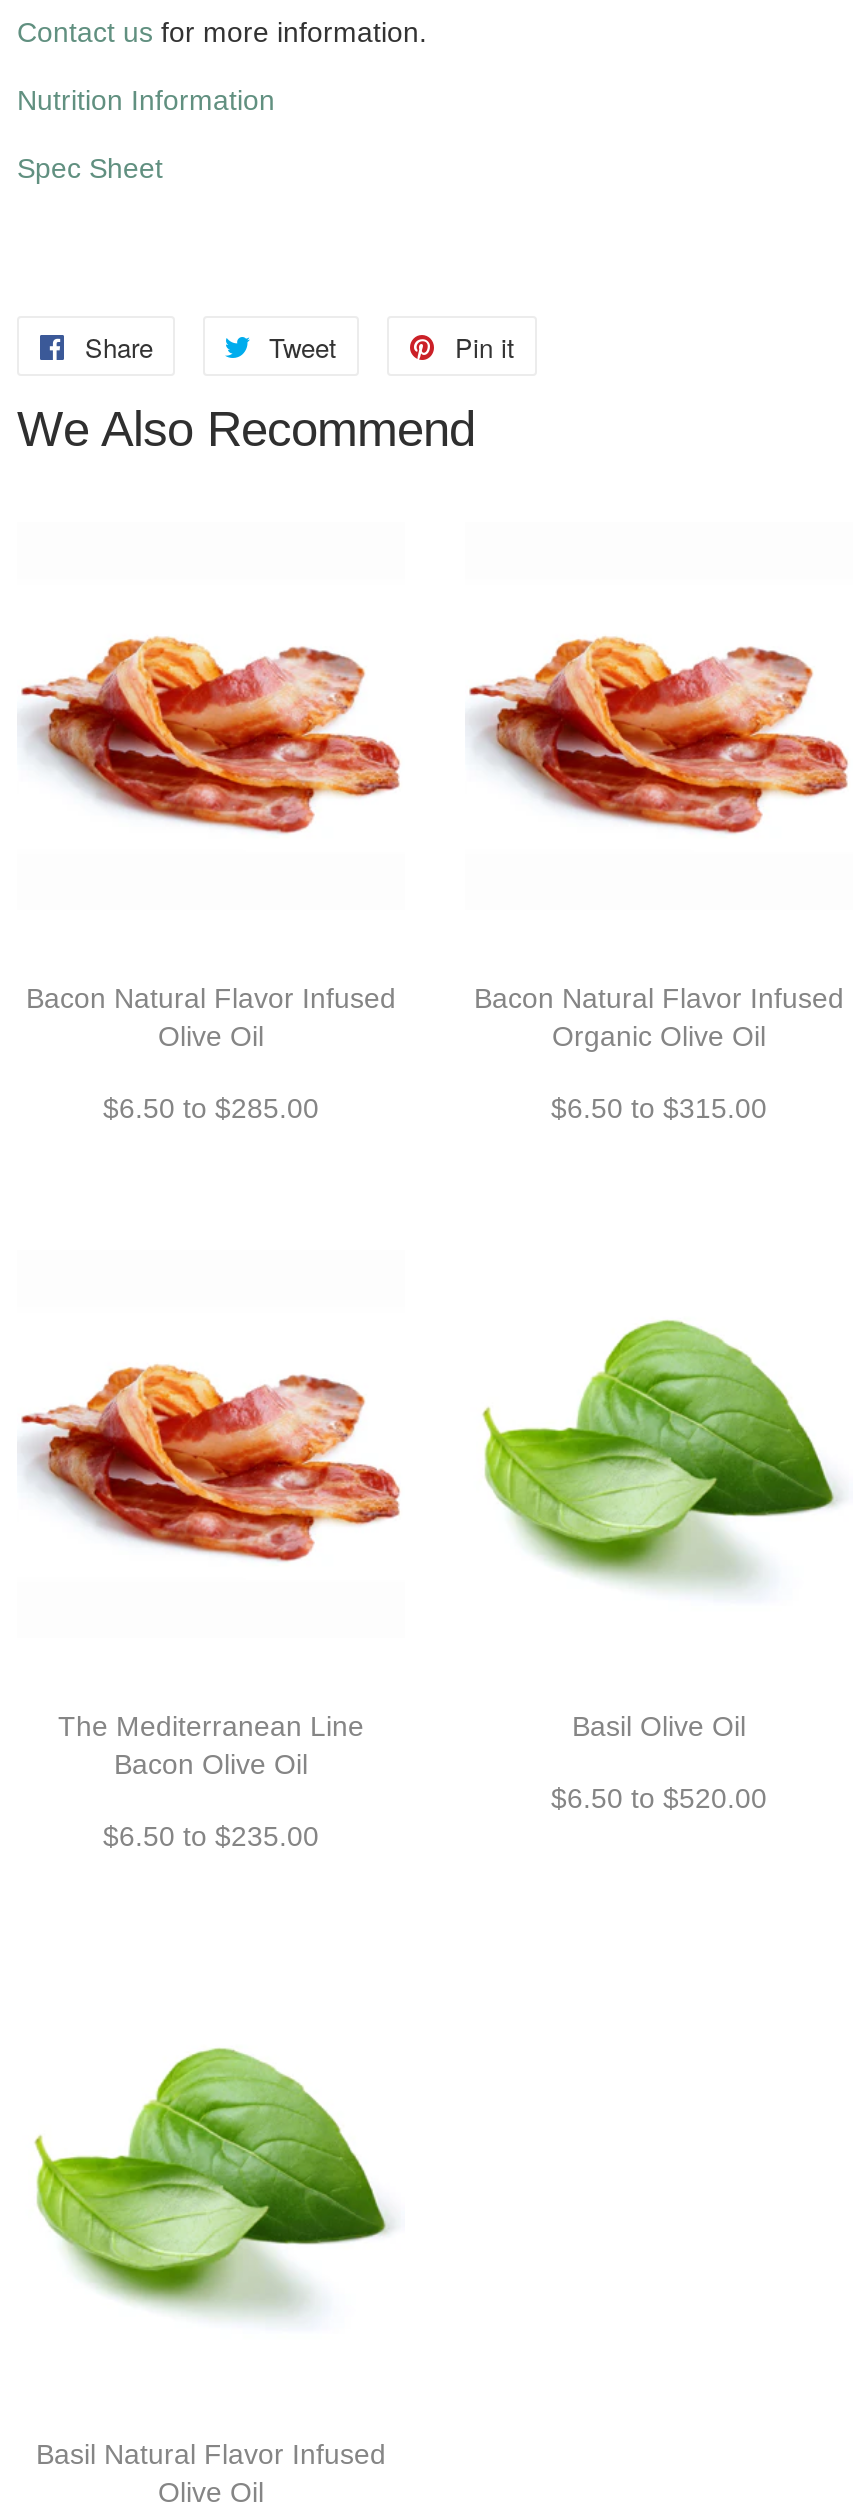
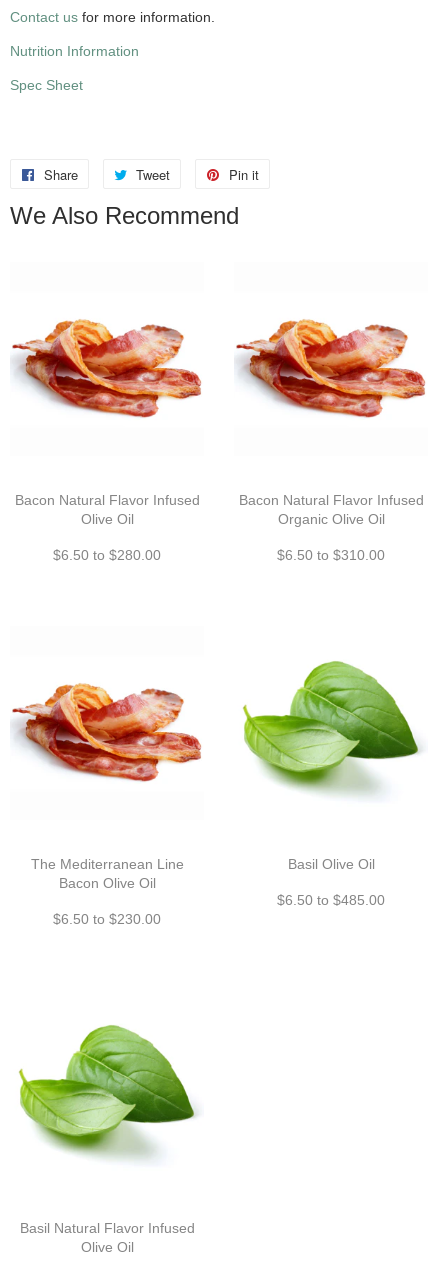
[103,1092,319,1124] $6.50 to $285.00 -> [53,547,161,563] $6.50 to $280.00
[551,1092,767,1124] $6.50 to $315.00 -> [277,547,385,563] $6.50 to $310.00
[551,1782,767,1814] $6.50 to $520.00 -> [277,892,385,908] $6.50 to $485.00
[103,1820,319,1852] $6.50 to $235.00 -> [53,911,161,927] $6.50 to $230.00

